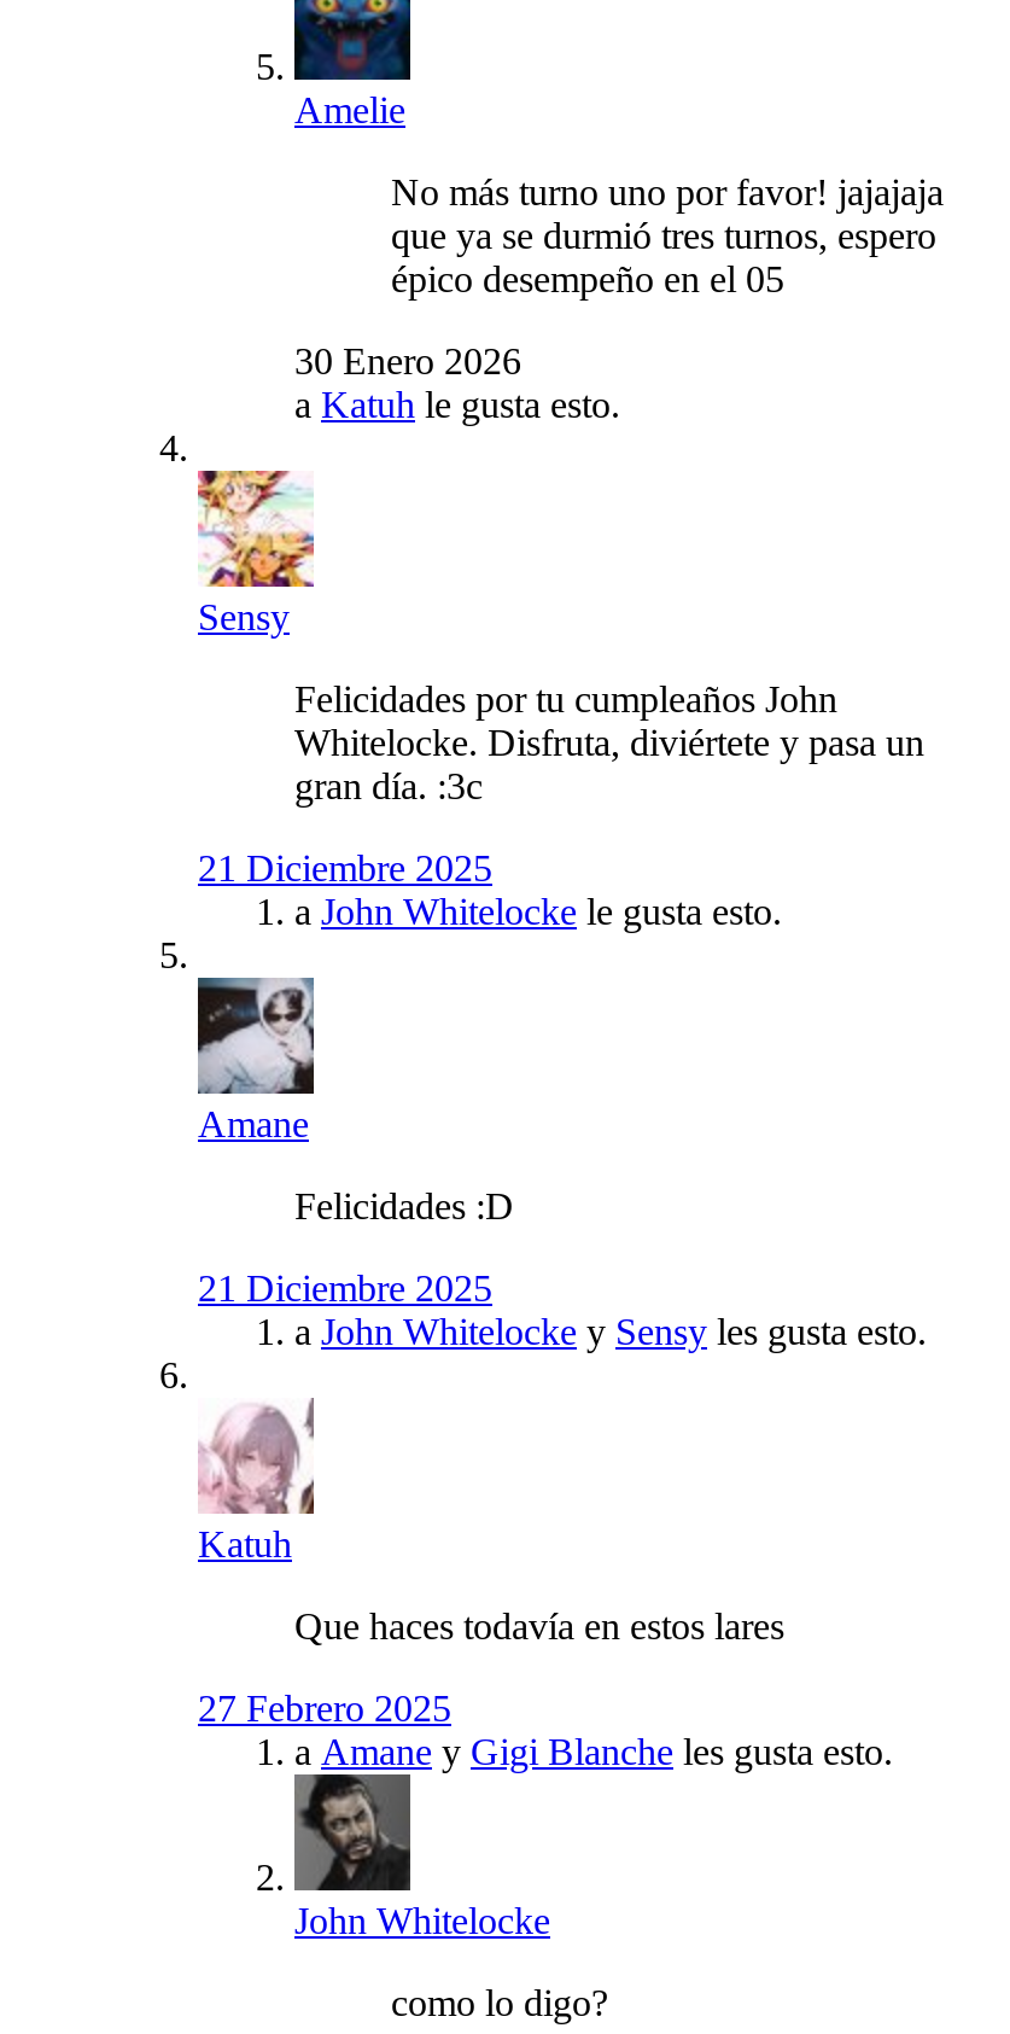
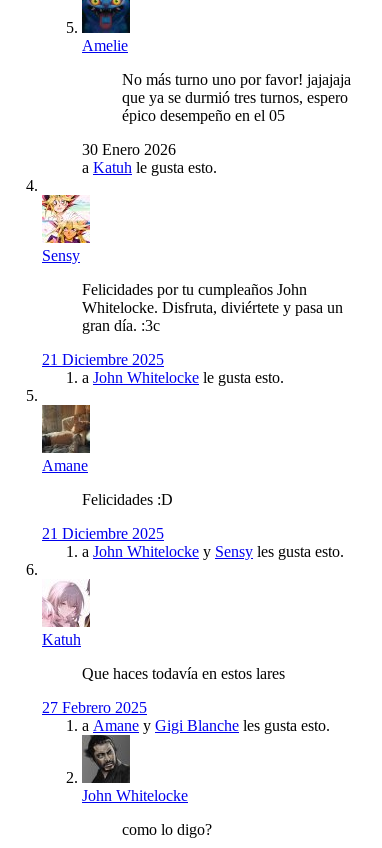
[195,975,316,1096] [image] -> [41,404,91,454] [image]

